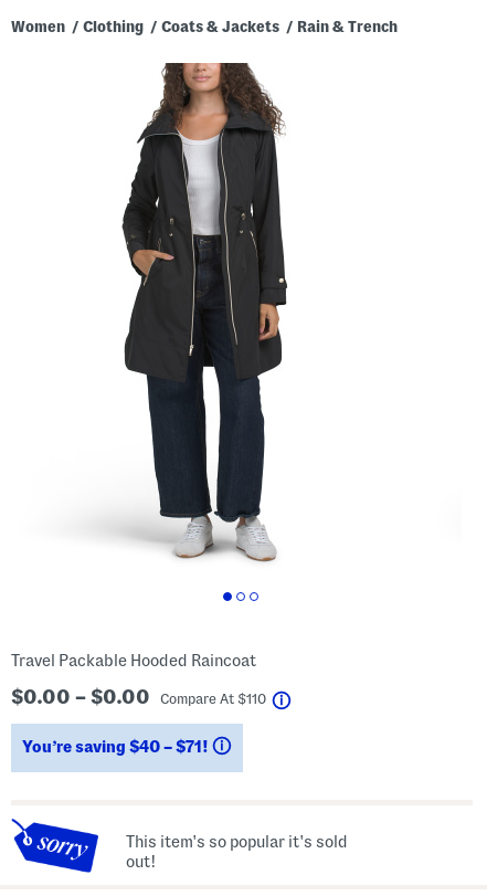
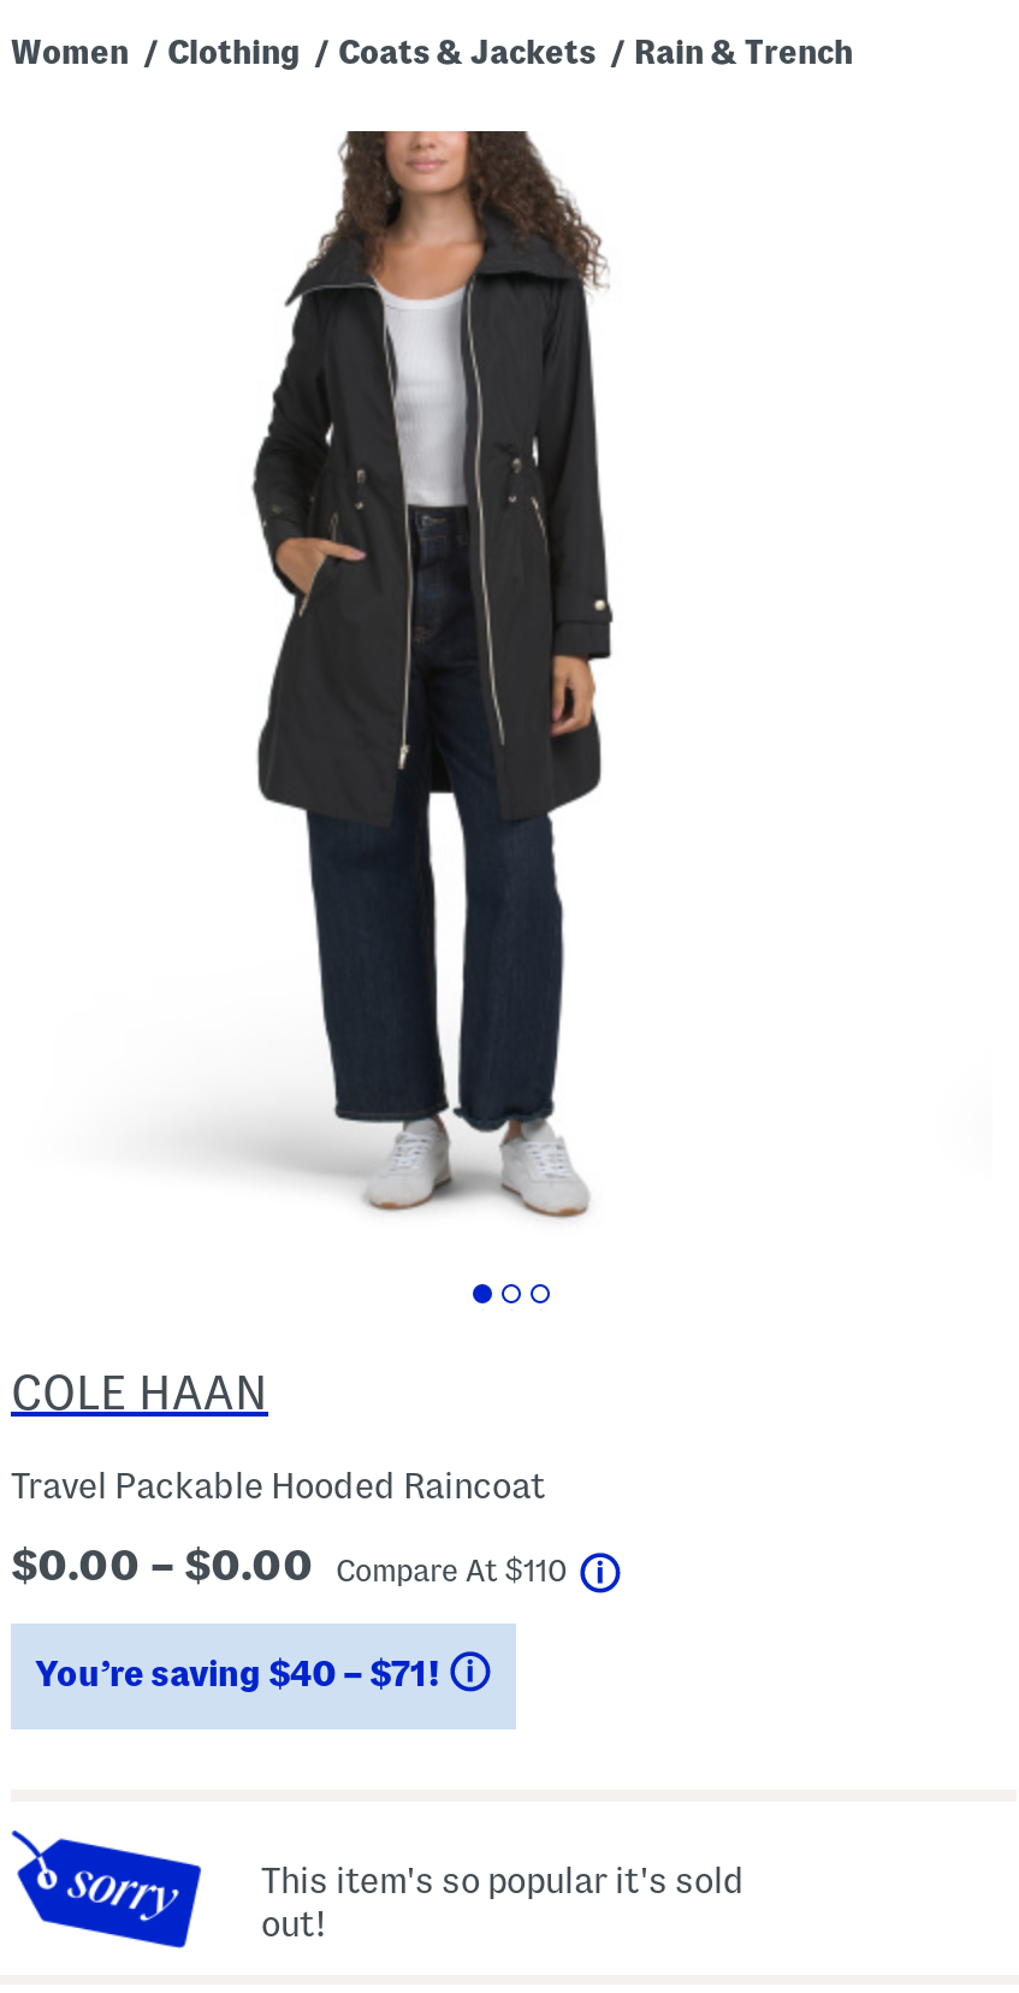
none -> [11,1366,268,1419] COLE HAAN

